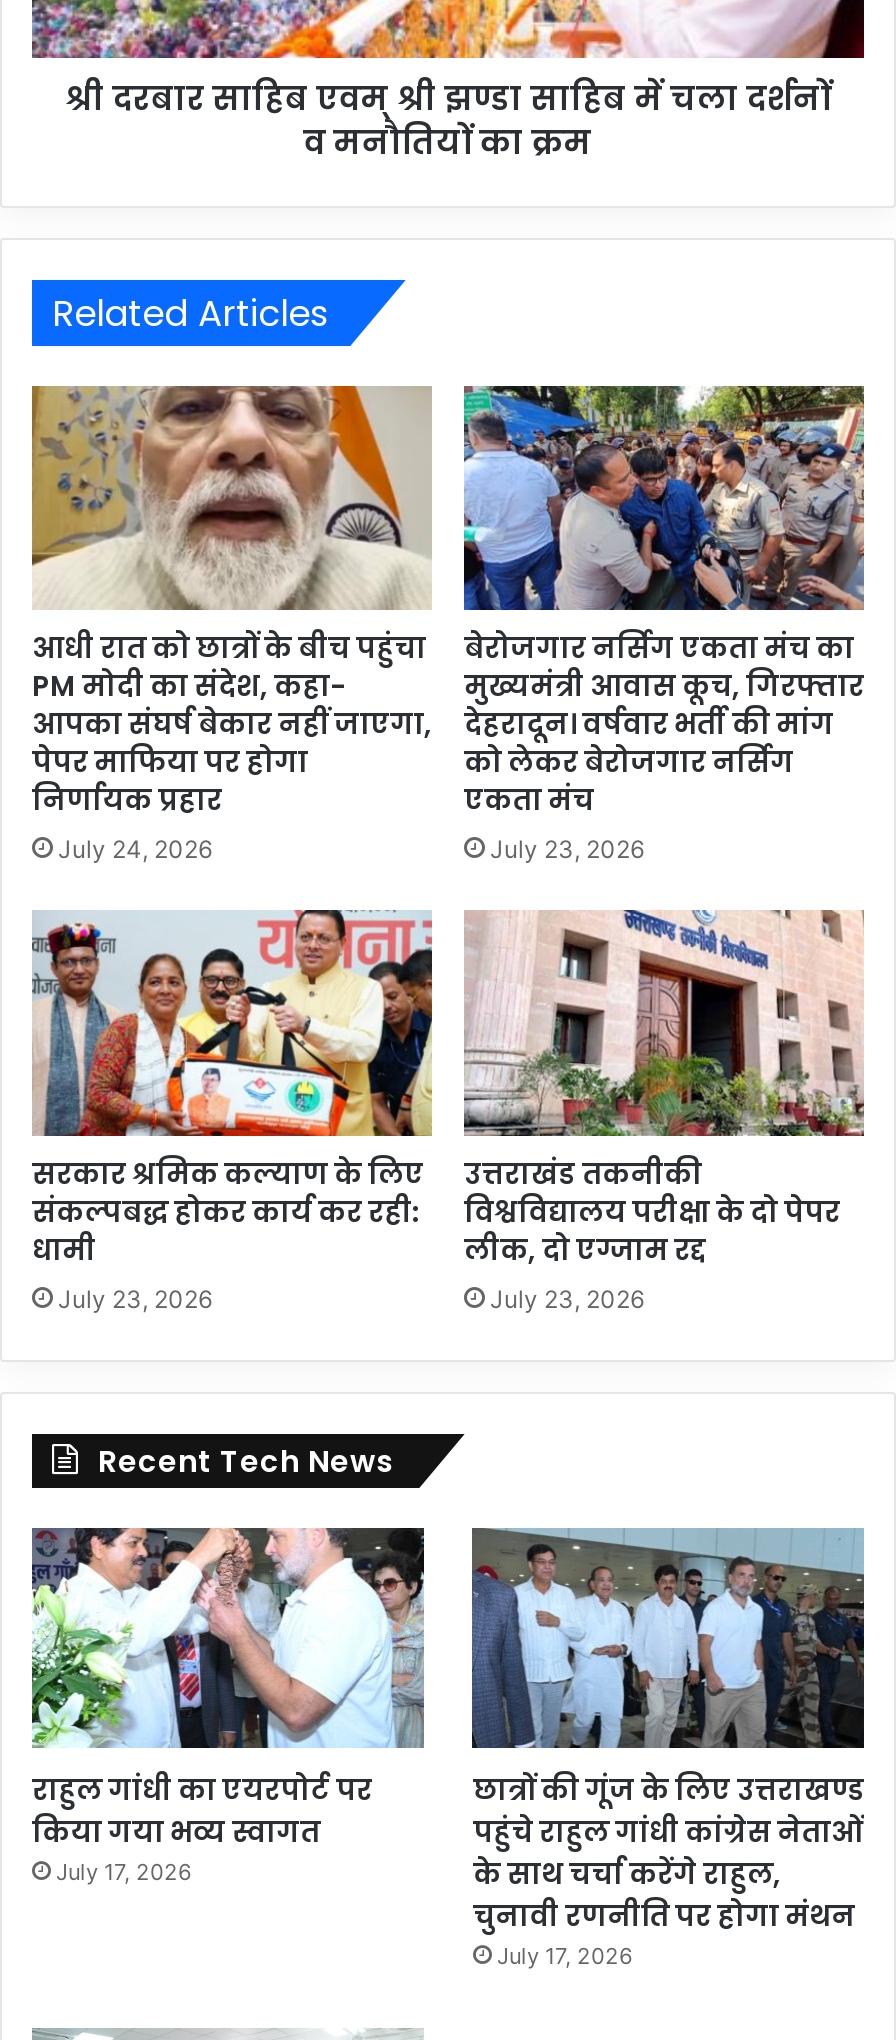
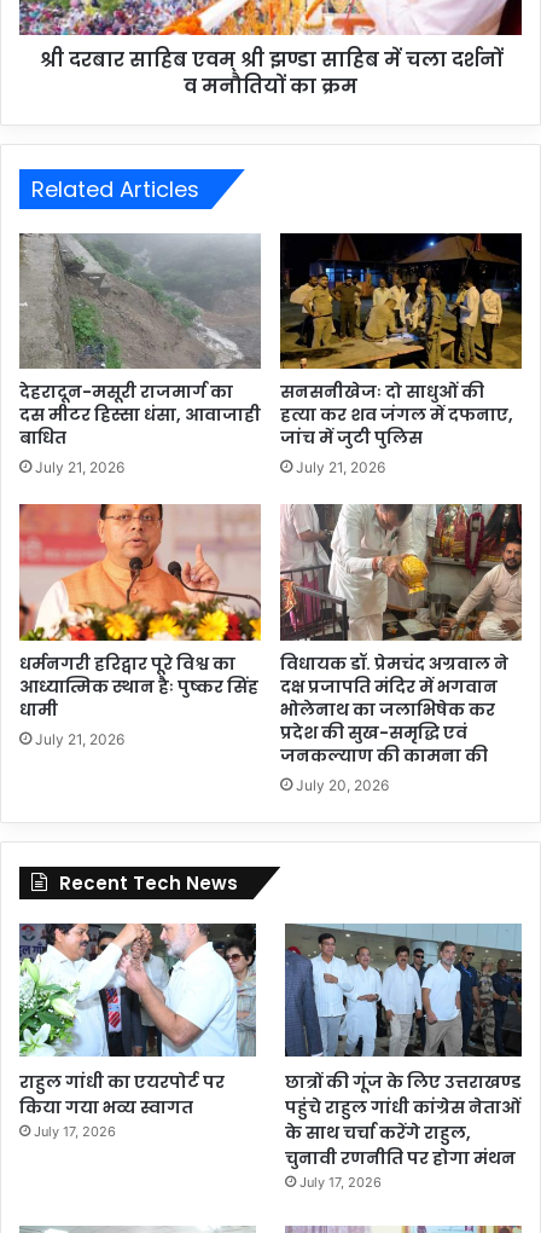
[32,384,430,610] [image] -> [19,233,260,325] [image]
[462,384,866,612] [image] -> [279,232,523,325] [image]
[32,629,432,865] आधी रात को छात्रों के बीच पहुंचा | PM मोदी का संदेश, कहा- | आपका संघर्ष बेकार नहीं जाएगा, | पेपर माफिया पर होगा | निर्णायक प्रहार | July 24, 2026 -> [19,380,261,477] देहरादून-मसूरी राजमार्ग का | दस मीटर हिस्सा धंसा, आवाजाही | बाधित | July 21, 2026
[464,629,864,865] बेरोजगार नर्सिग एकता मंच का | मुख्यमंत्री आवास कूच, गिरफ्तार | देहरादून। वर्षवार भर्ती की मांग | को लेकर बेरोजगार नर्सिग | एकता मंच | July 23, 2026 -> [280,380,513,477] सनसनीखेजः दो साधुओं की | हत्या कर शव जंगल में दफनाए, | जांच में जुटी पुलिस | July 21, 2026
[32,908,434,1232] [image] | सरकार श्रमिक कल्याण के लिए | संकल्पबद्ध होकर कार्य कर रही: -> [18,503,262,699] [image] | धर्मनगरी हरिद्वार पूरे विश्व का | आध्यात्मिक स्थान हैः पुष्कर सिंह
[466,908,864,1064] [image] -> [280,503,523,642] [image]
[464,1154,840,1314] उत्तराखंड तकनीकी | विश्वविद्यालय परीक्षा के दो पेपर | लीक, दो एग्जाम रद्द | July 23, 2026 -> [280,652,508,794] विधायक डॉ. प्रेमचंद अग्रवाल ने | दक्ष प्रजापति मंदिर में भगवान | भोलेनाथ का जलाभिषेक कर | प्रदेश की सुख-समृद्धि एवं | जनकल्याण की कामना की | July 20, 2026
moved [32,1230,96,1270] -> [19,698,58,722]: धामी
[58,1284,212,1314] July 23, 2026 -> [35,730,124,749] July 21, 2026

